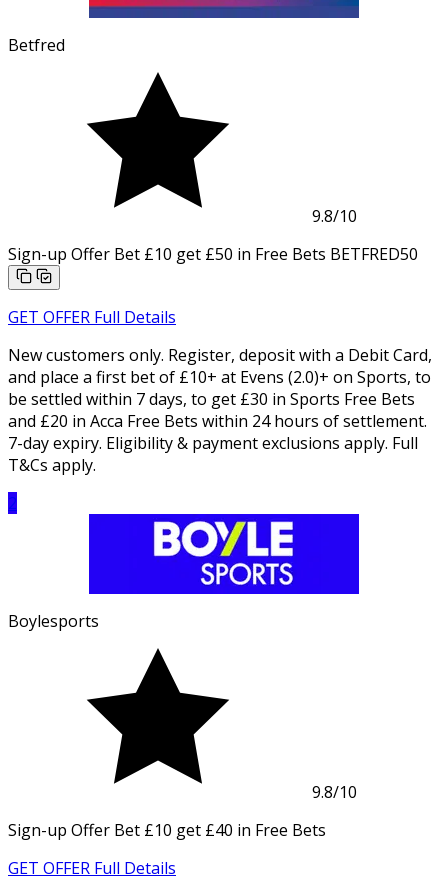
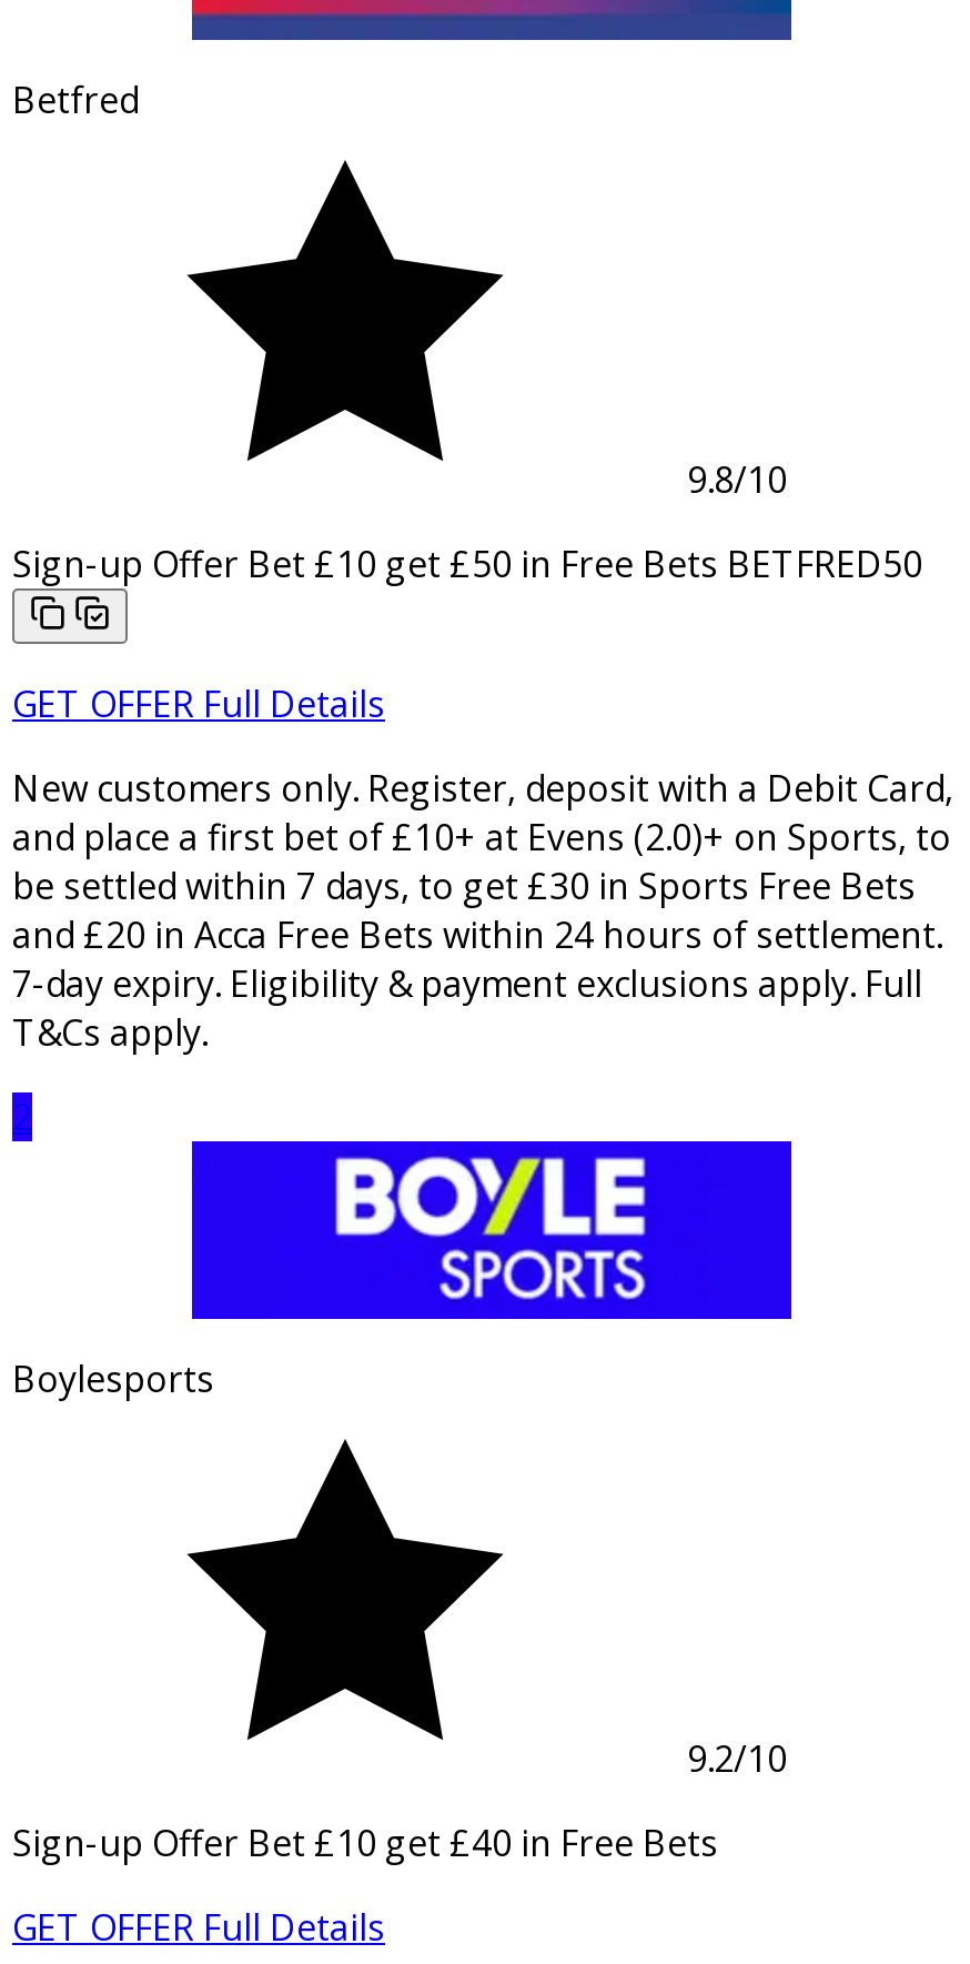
[312,781,357,803] 9.8/10 -> [687,1734,787,1783] 9.2/10

